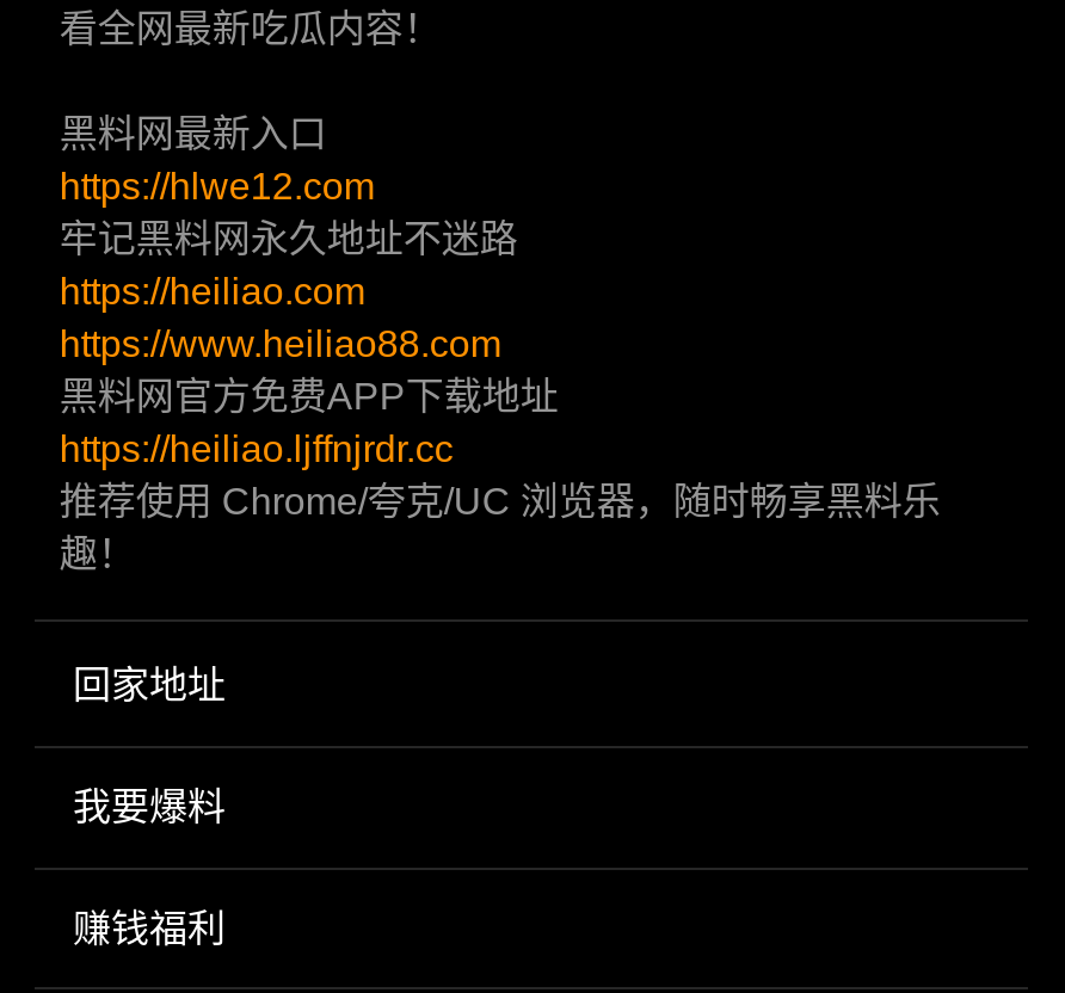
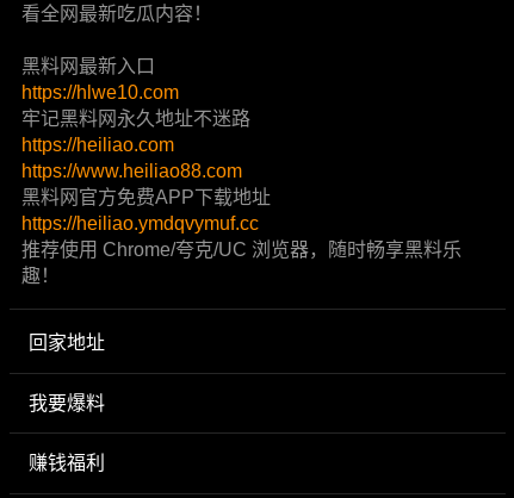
[59,165,375,206] https://hlwe12.com -> [22,82,179,103] https://hlwe10.com
[59,428,453,468] https://heiliao.ljffnjrdr.cc -> [22,213,259,234] https://heiliao.ymdqvymuf.cc

